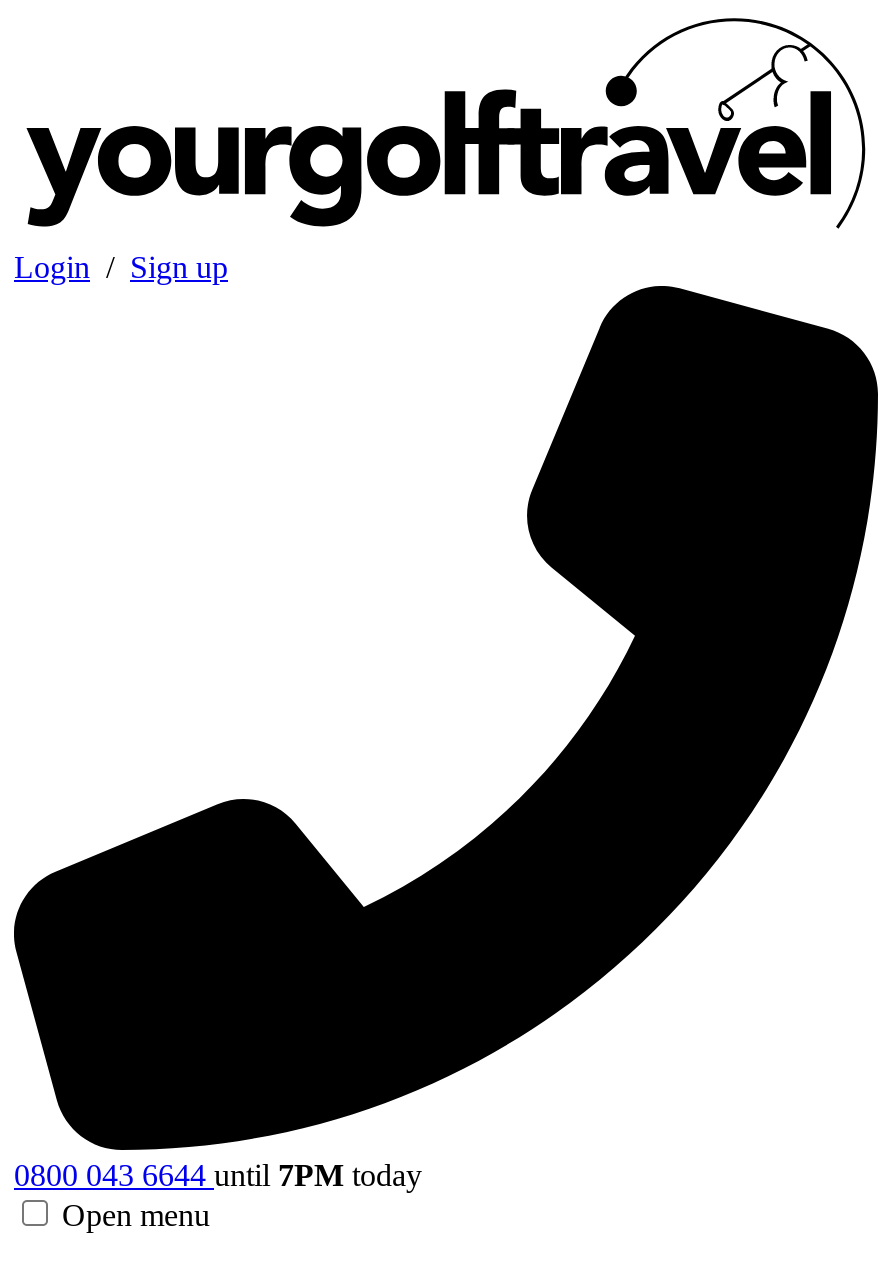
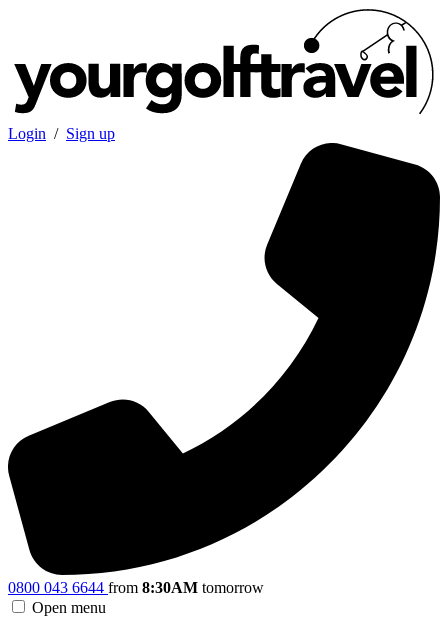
[14,1158,422,1192] 0800 043 6644 until 7PM today -> [8,579,264,596] 0800 043 6644 from 8:30AM tomorrow

